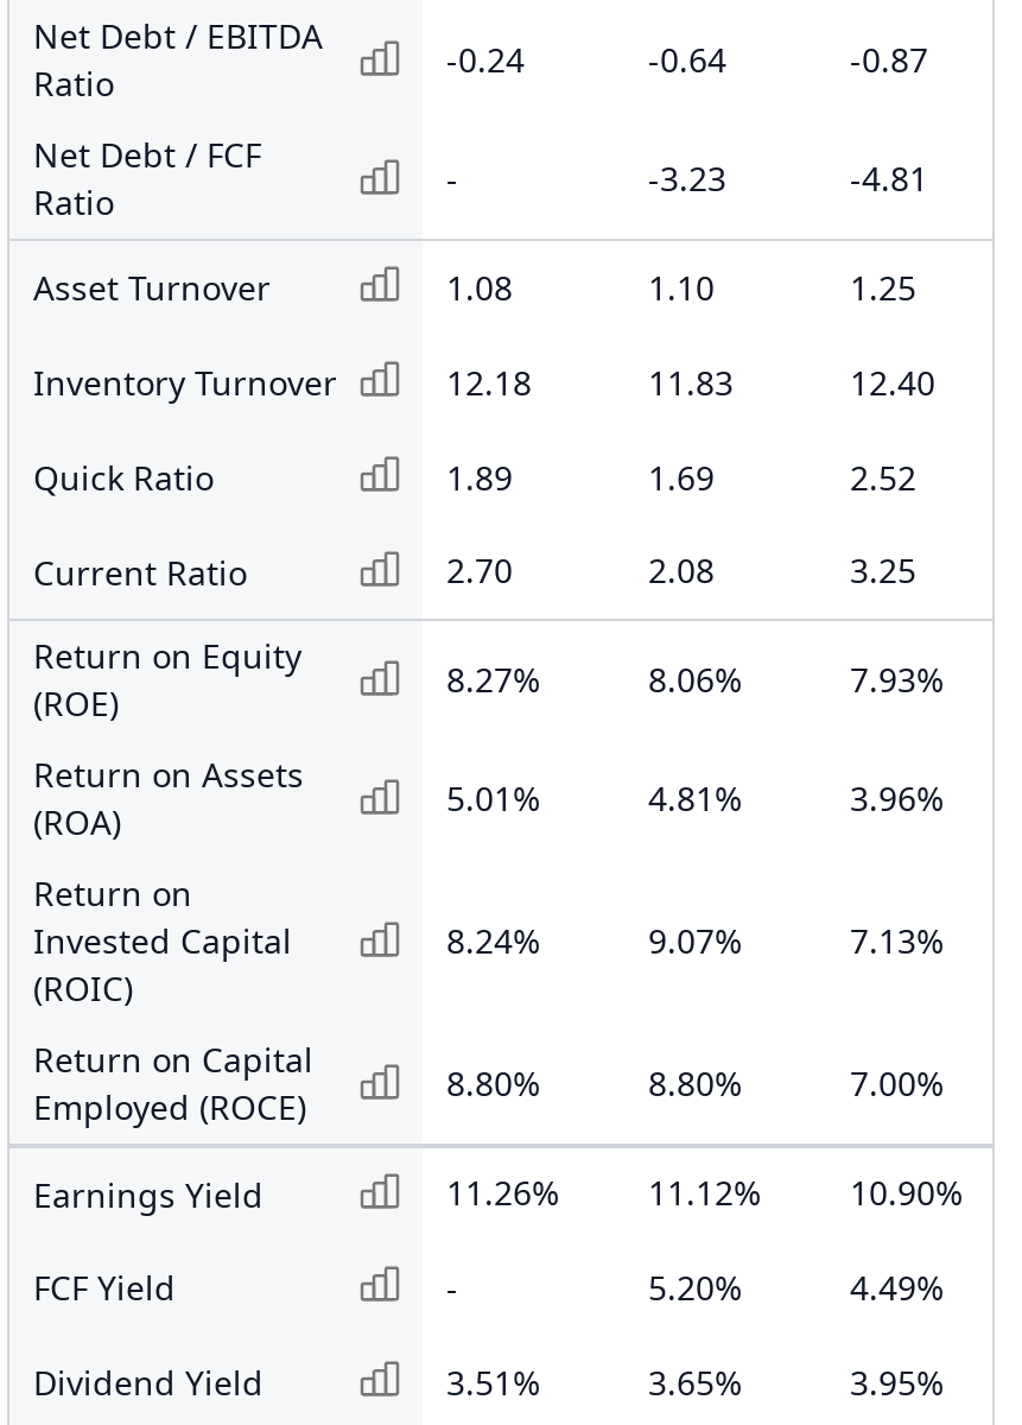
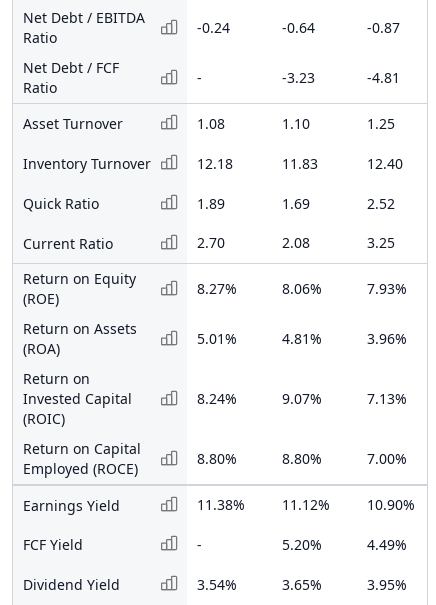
[446,1170,964,1215] 11.26% 11.12% 10.90% -> [197,495,415,514] 11.38% 11.12% 10.90%
[446,1360,541,1405] 3.51% -> [197,575,237,594] 3.54%

